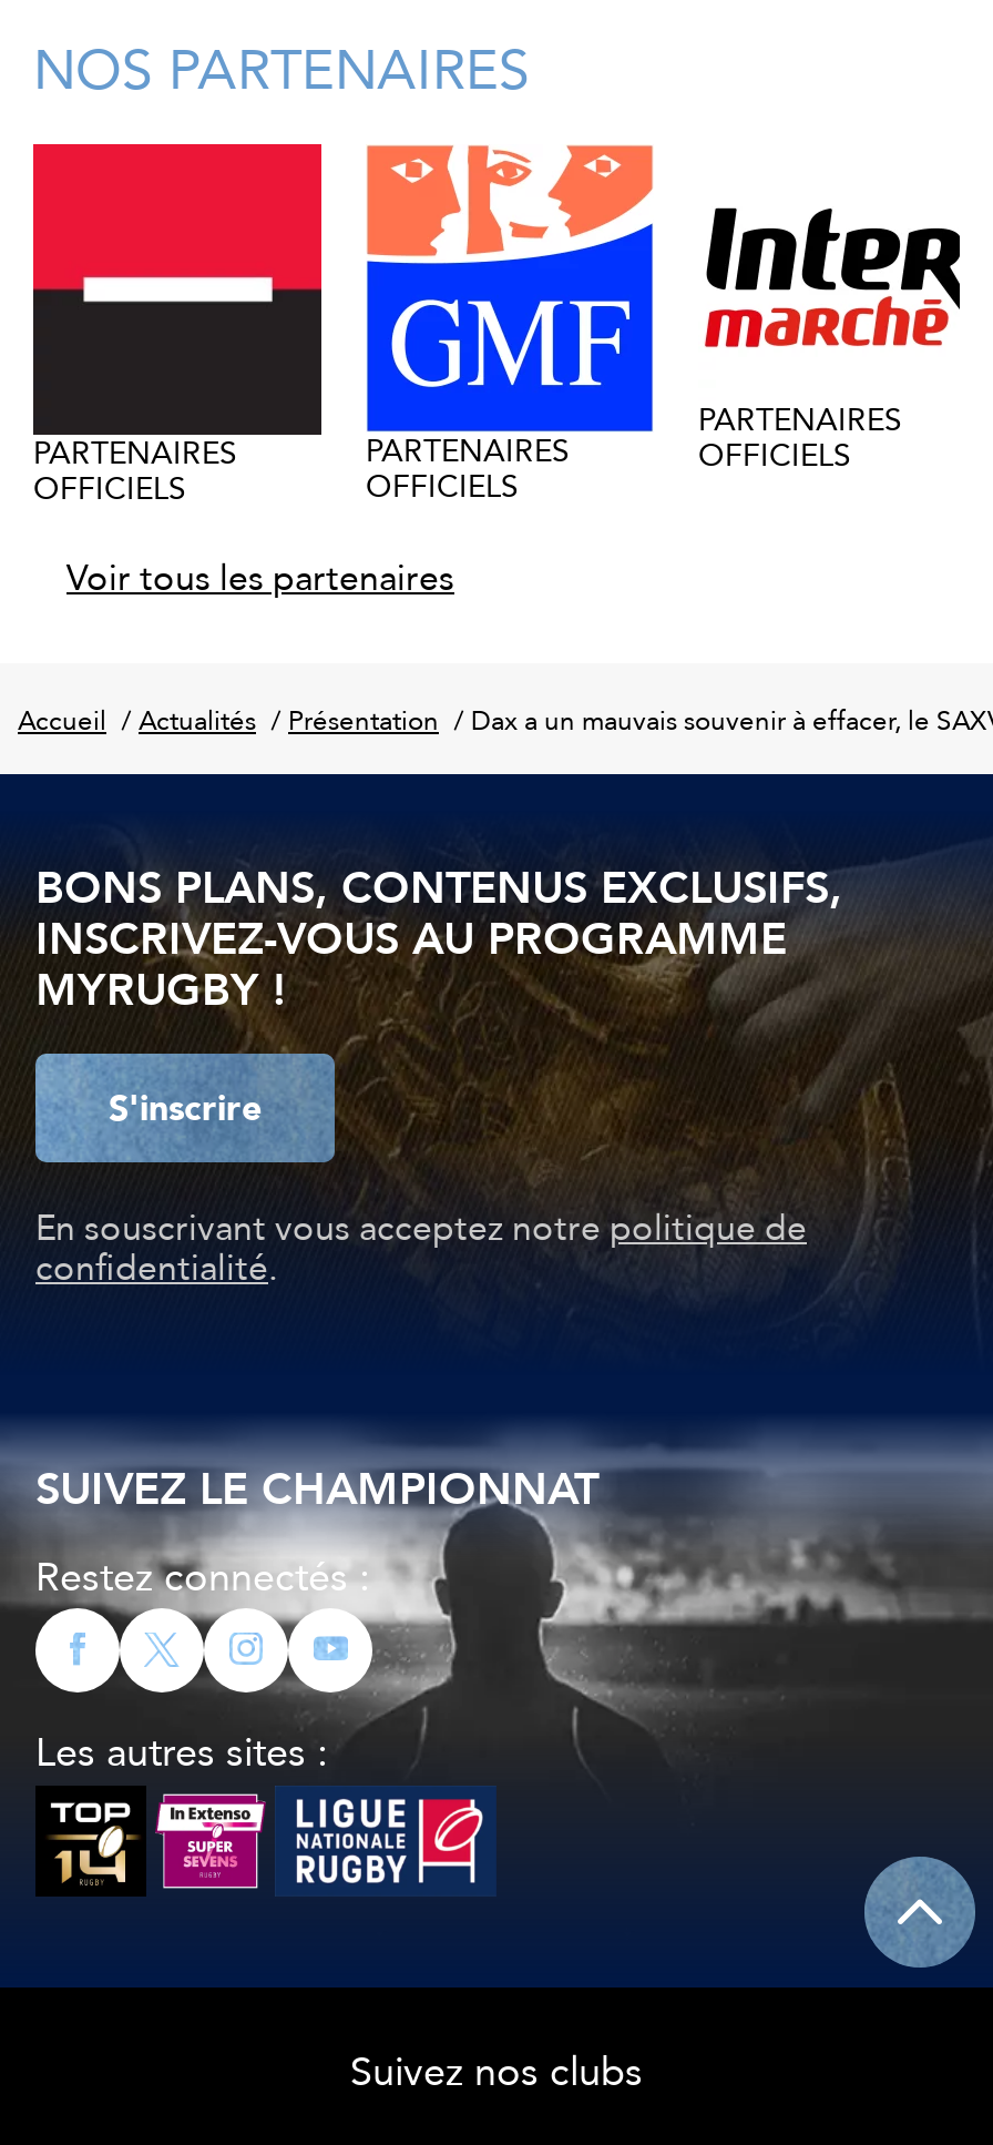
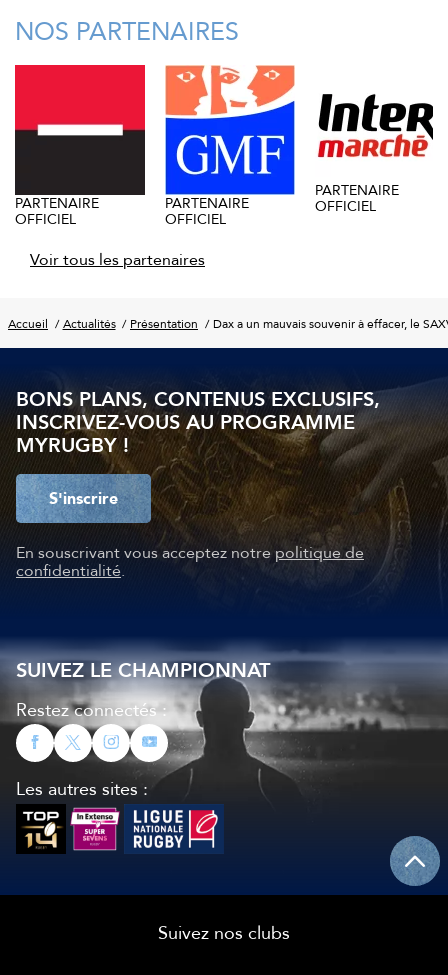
[698,396,902,480] PARTENAIRES | OFFICIELS -> [315,179,399,217] PARTENAIRE | OFFICIEL
[33,428,237,512] PARTENAIRES | OFFICIELS -> [15,192,99,230] PARTENAIRE | OFFICIEL
[366,427,570,511] PARTENAIRES | OFFICIELS -> [165,192,249,230] PARTENAIRE | OFFICIEL

